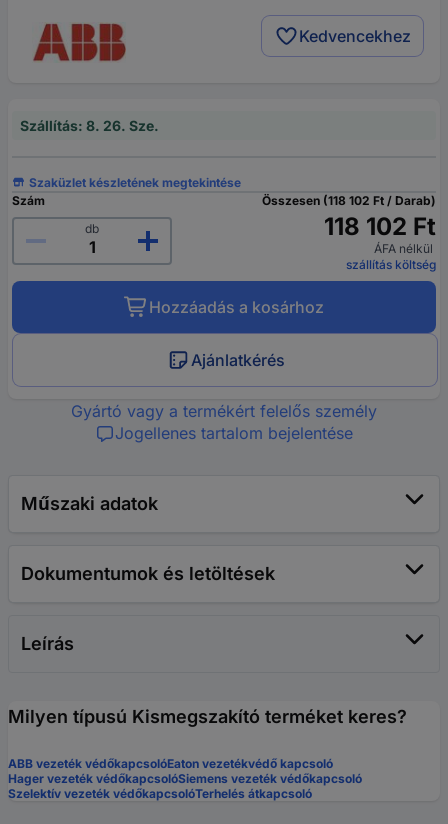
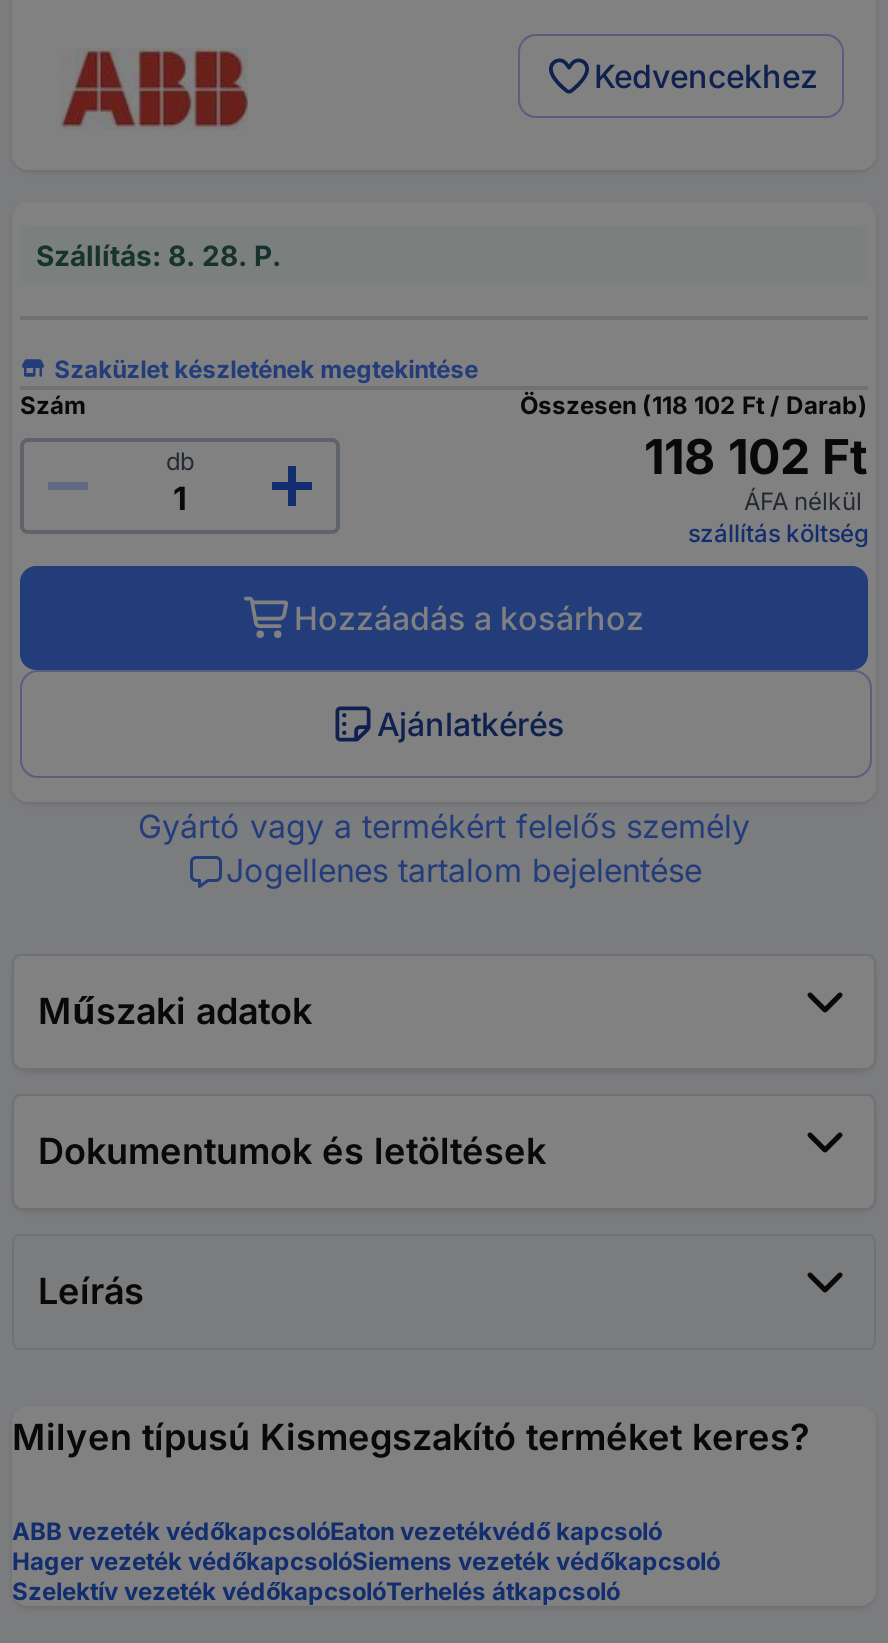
[20,116,159,133] Szállítás: 8. 26. Sze. -> [36,237,282,271] Szállítás: 8. 28. P.

